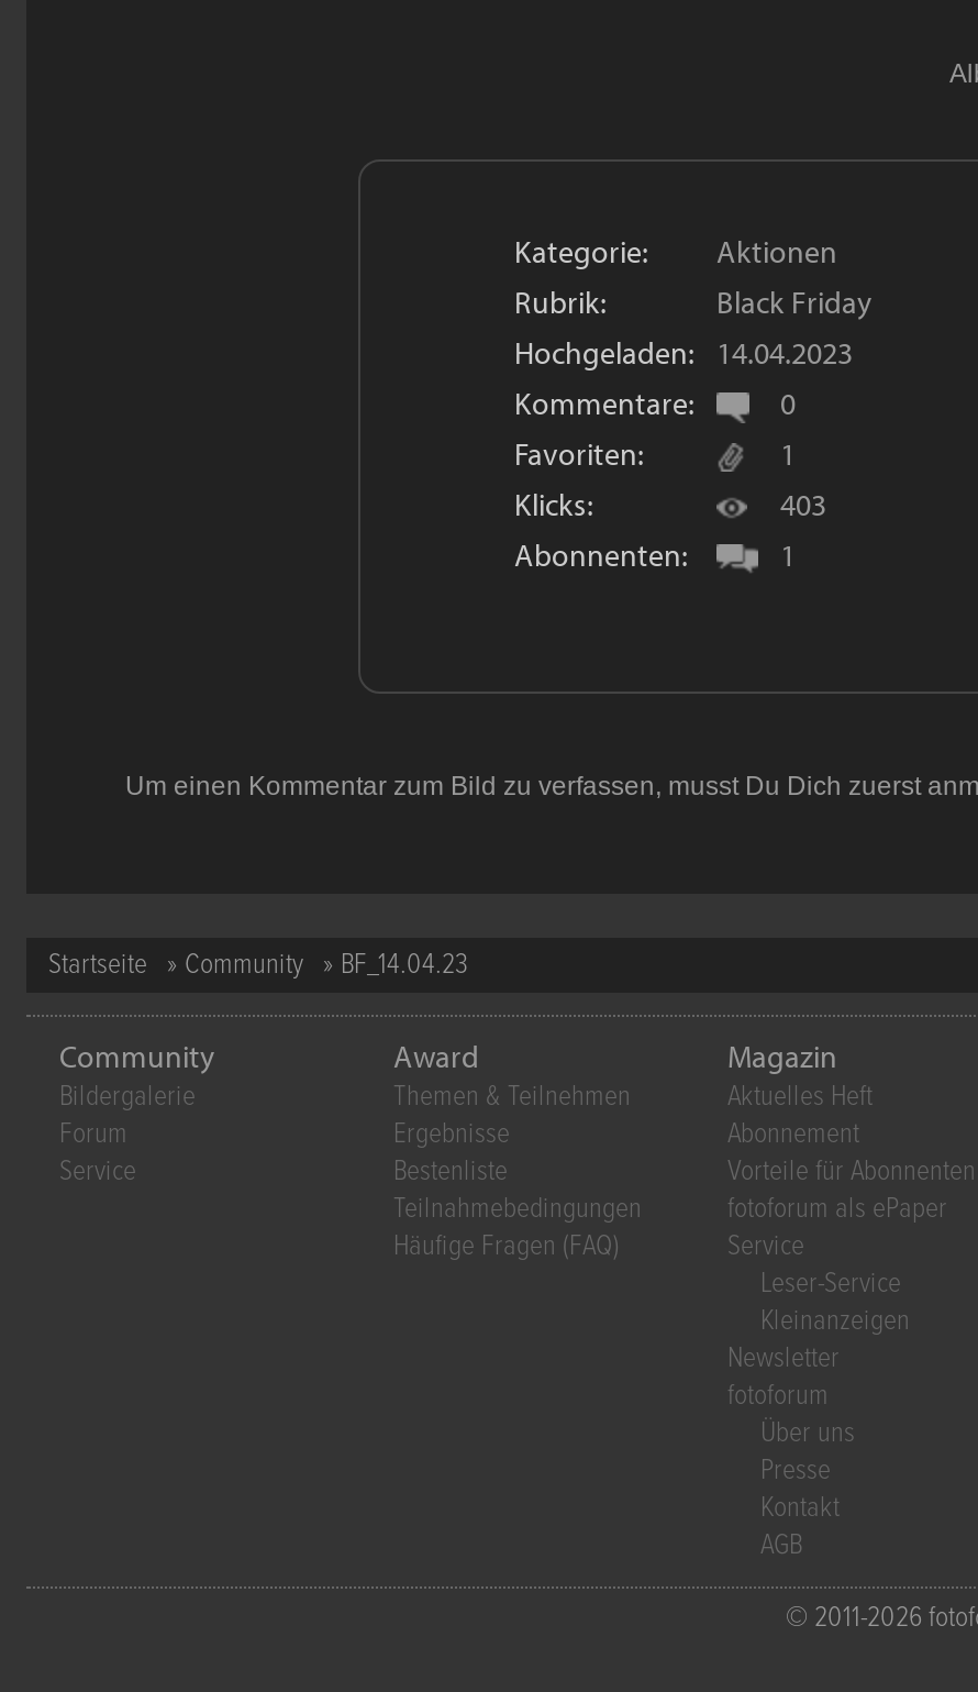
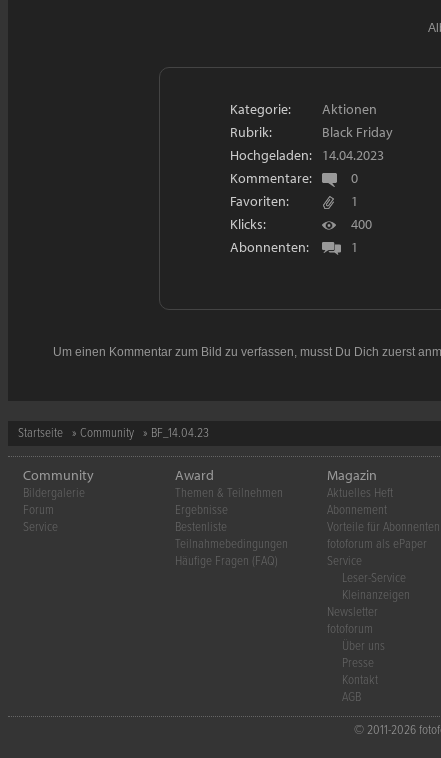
[780,485,826,524] 403 -> [351,215,372,233] 400

